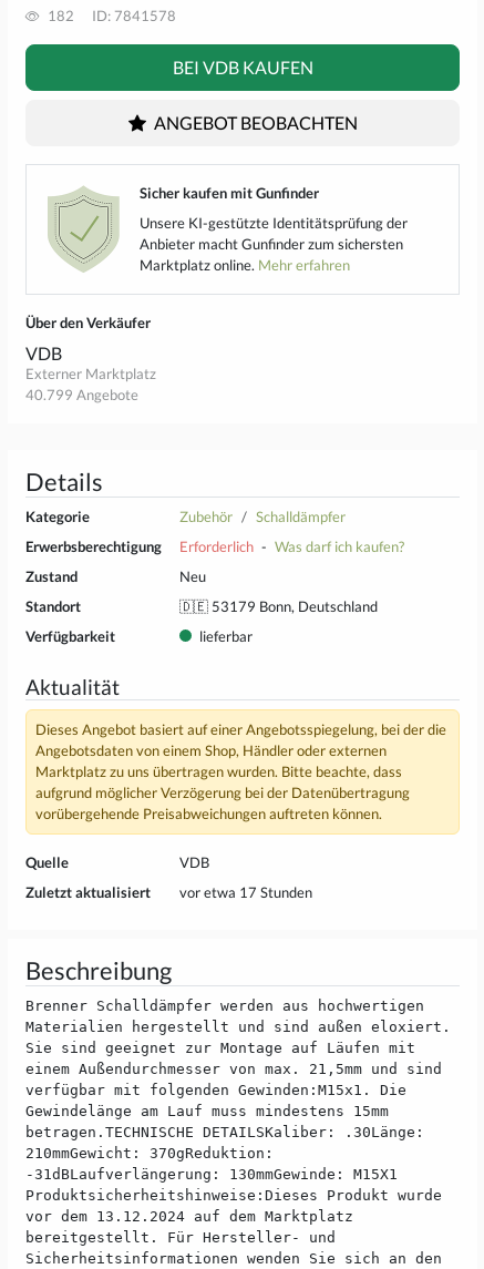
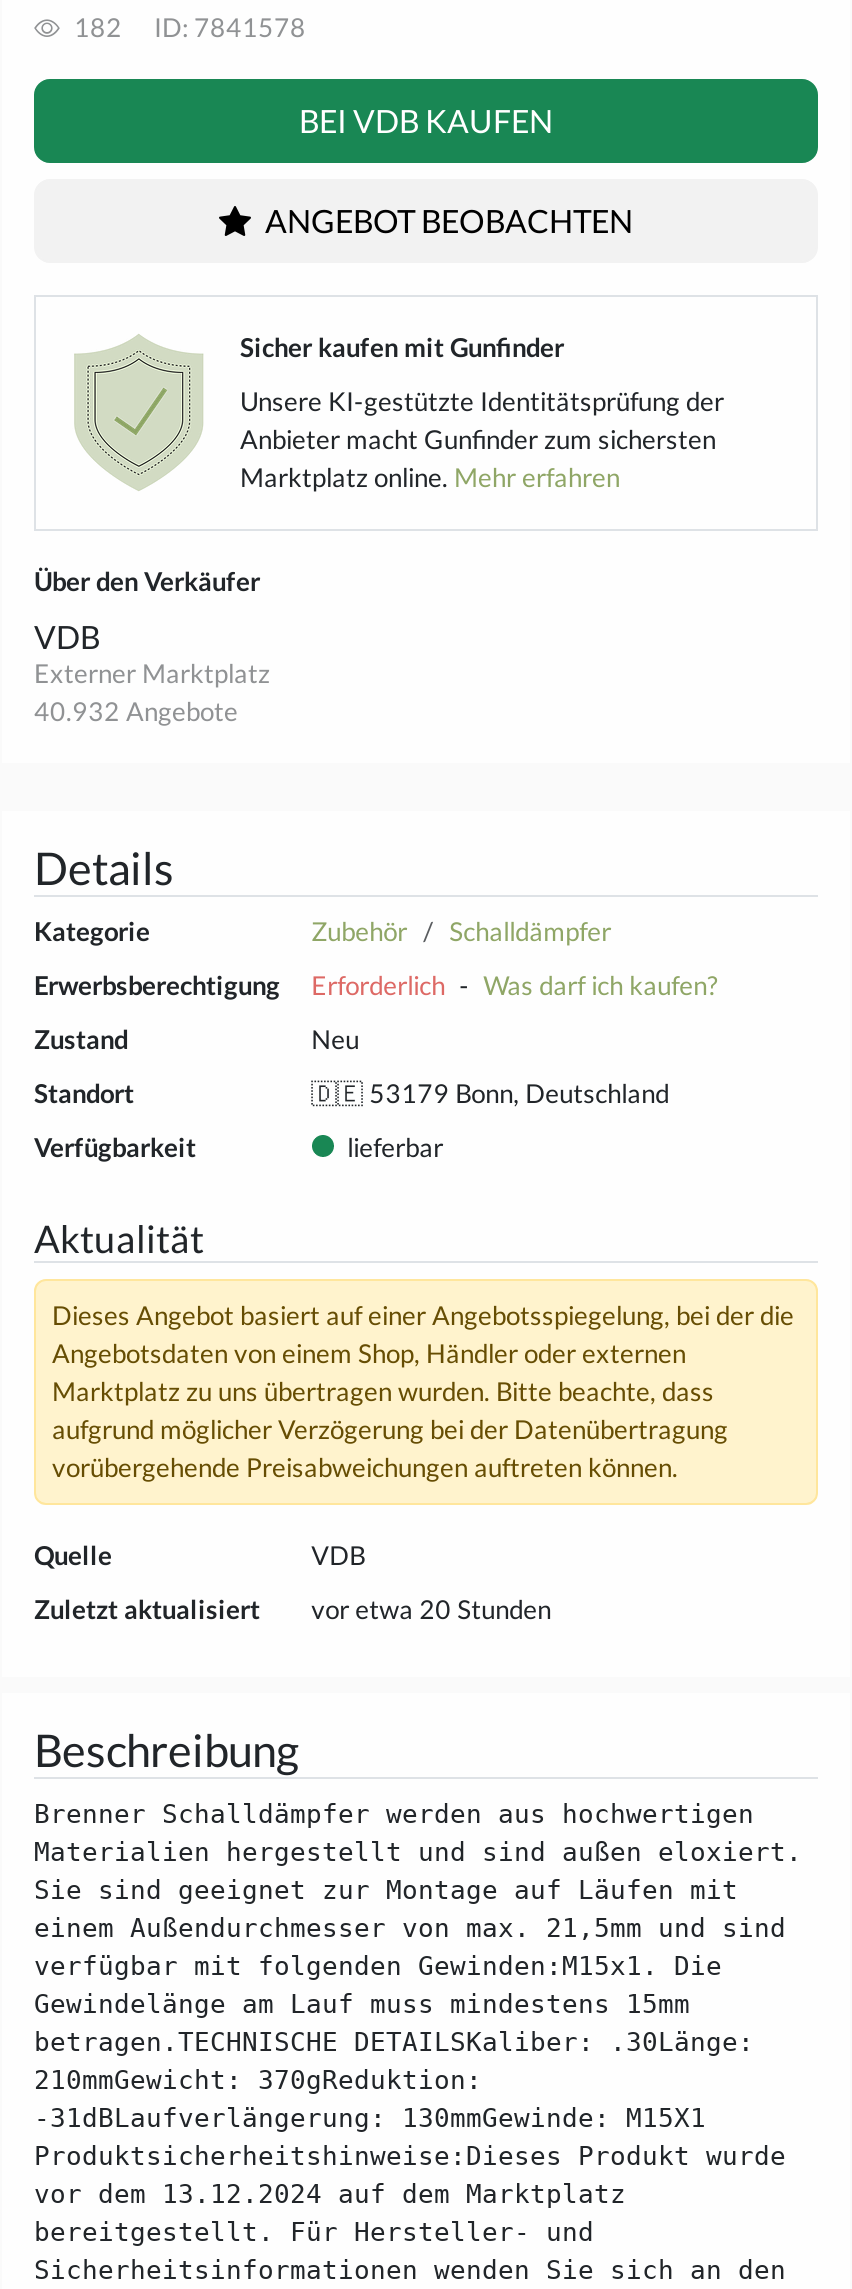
[25,386,138,403] 40.799 Angebote -> [34,695,238,727] 40.932 Angebote
[179,883,312,901] vor etwa 17 Stunden -> [311,1593,551,1625] vor etwa 20 Stunden

